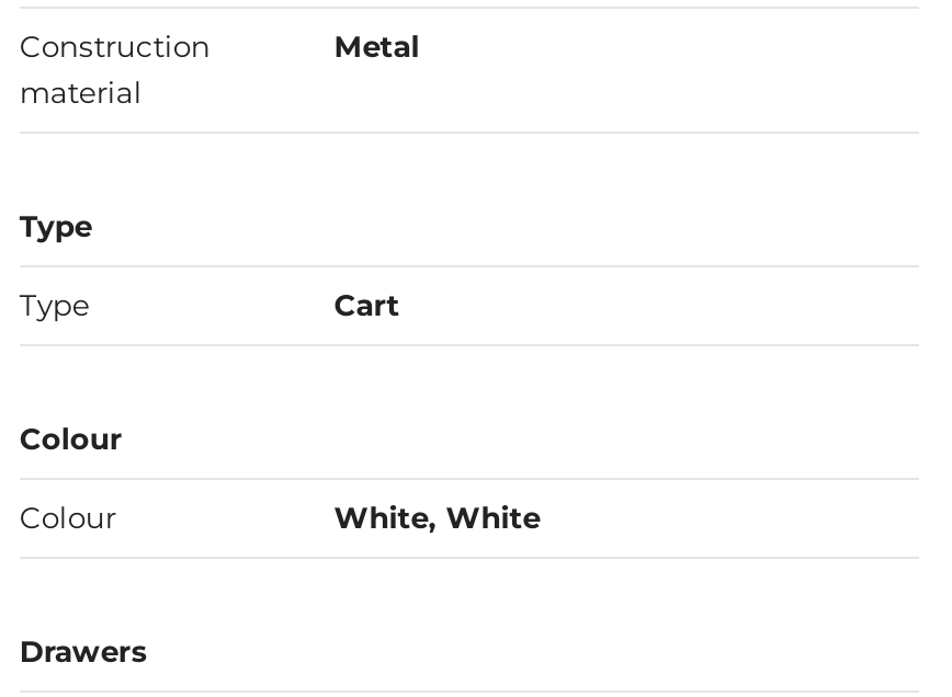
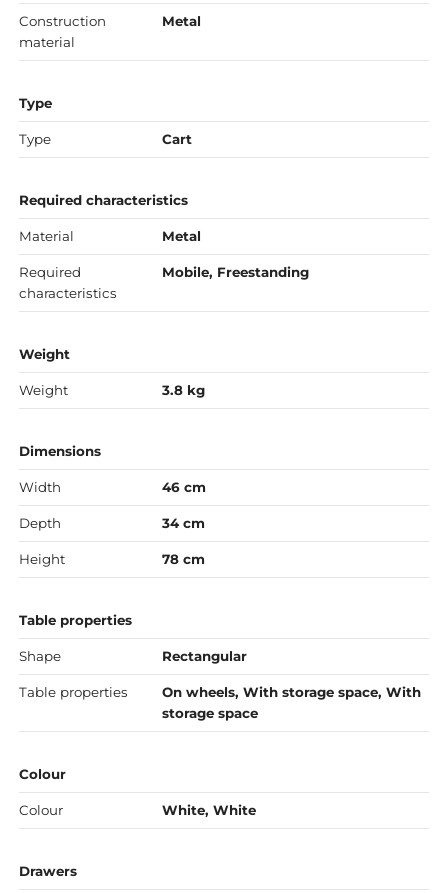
none -> [19,191,201,300] Required characteristics | Material | Metal | Required | characteristics
none -> [19,345,205,397] Weight | Weight | 3.8 kg
none -> [19,442,206,566] Dimensions | Width | 46 cm | Depth | 34 cm | Height | 78 cm
none -> [19,611,421,720] Table properties | Shape | Rectangular | Table properties | On wheels, With storage space, With | storage space
none -> [162,263,309,279] Mobile, Freestanding

